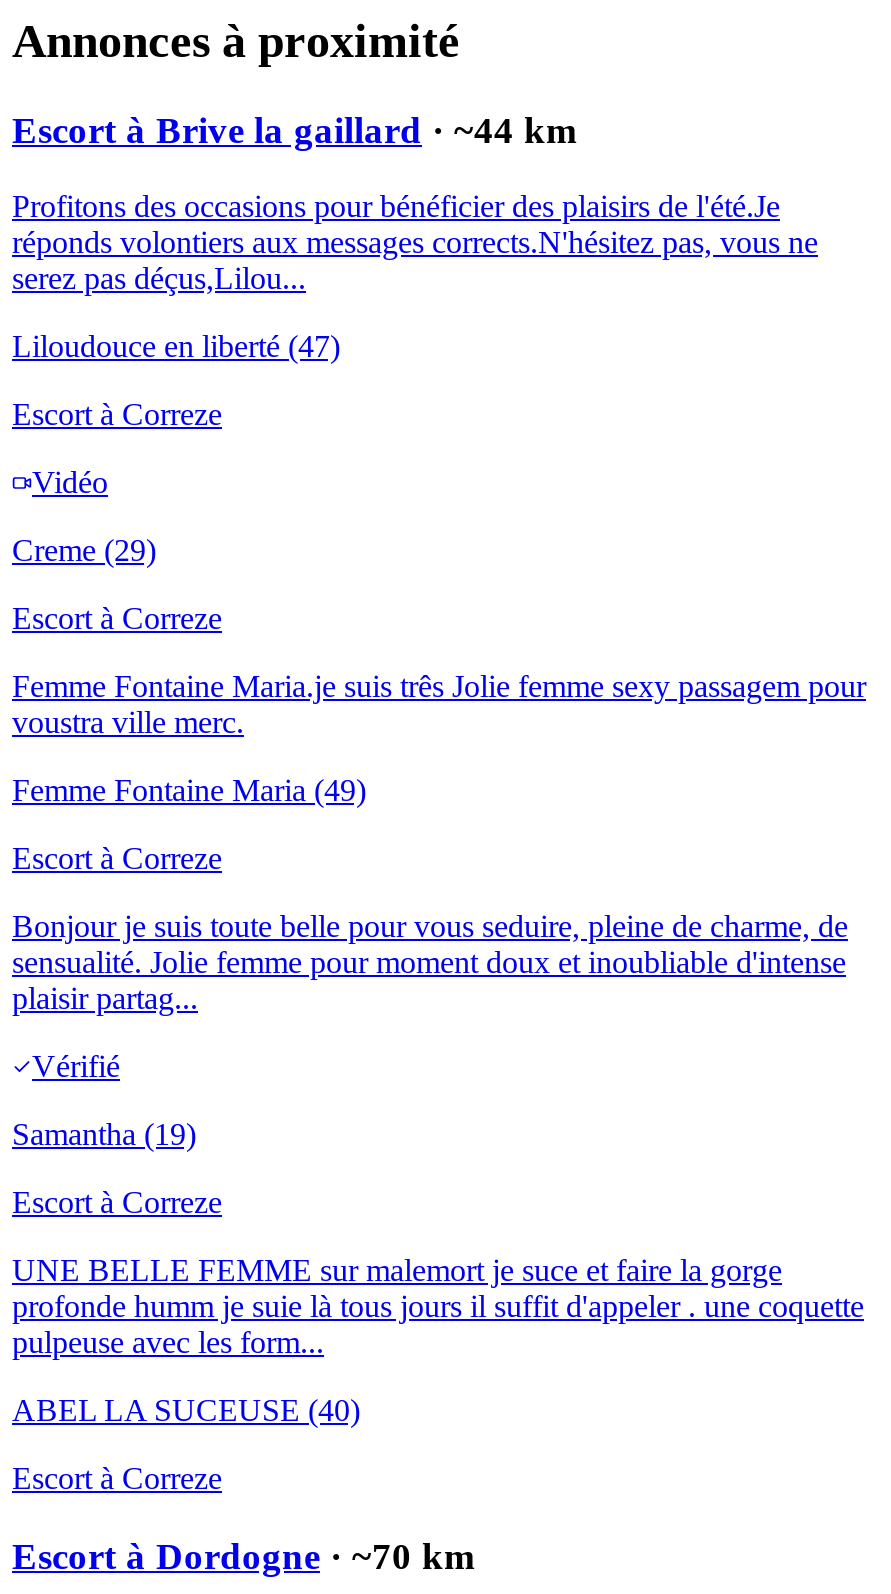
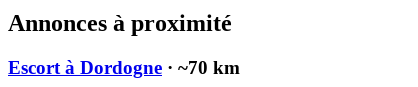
[12,108,866,1496] Escort à Brive la gaillard · ~44 km | Profitons des occasions pour bénéficier des plaisirs de l'été.Je | réponds volontiers aux messages corrects.N'hésitez pas, vous ne | serez pas déçus,Lilou... | Liloudouce en liberté (47) | Escort à Correze | Vidéo | Creme (29) | Escort à Correze | Femme Fontaine Maria.je suis três Jolie femme sexy passagem pour | voustra ville merc. | Femme Fontaine Maria (49) | Escort à Correze | Bonjour je suis toute belle pour vous seduire, pleine de charme, de | sensualité. Jolie femme pour moment doux et inoubliable d'intense | plaisir partag... | Vérifié | Samantha (19) | Escort à Correze | UNE BELLE FEMME sur malemort je suce et faire la gorge | profonde humm je suie là tous jours il suffit d'appeler . une coquette | pulpeuse avec les form... | ABEL LA SUCEUSE (40) | Escort à Correze -> none

